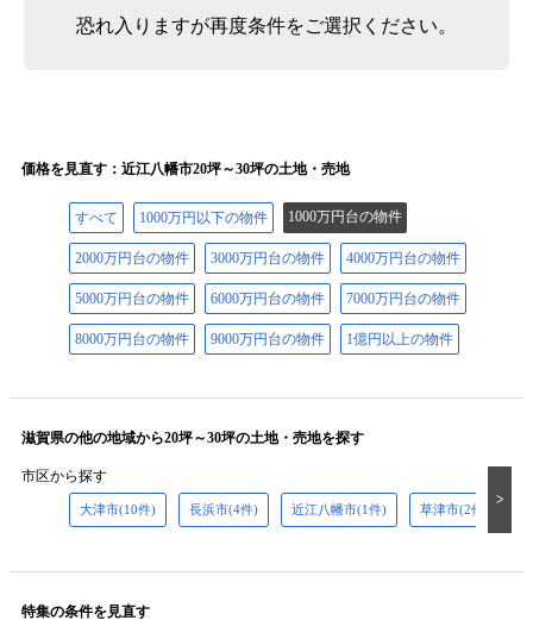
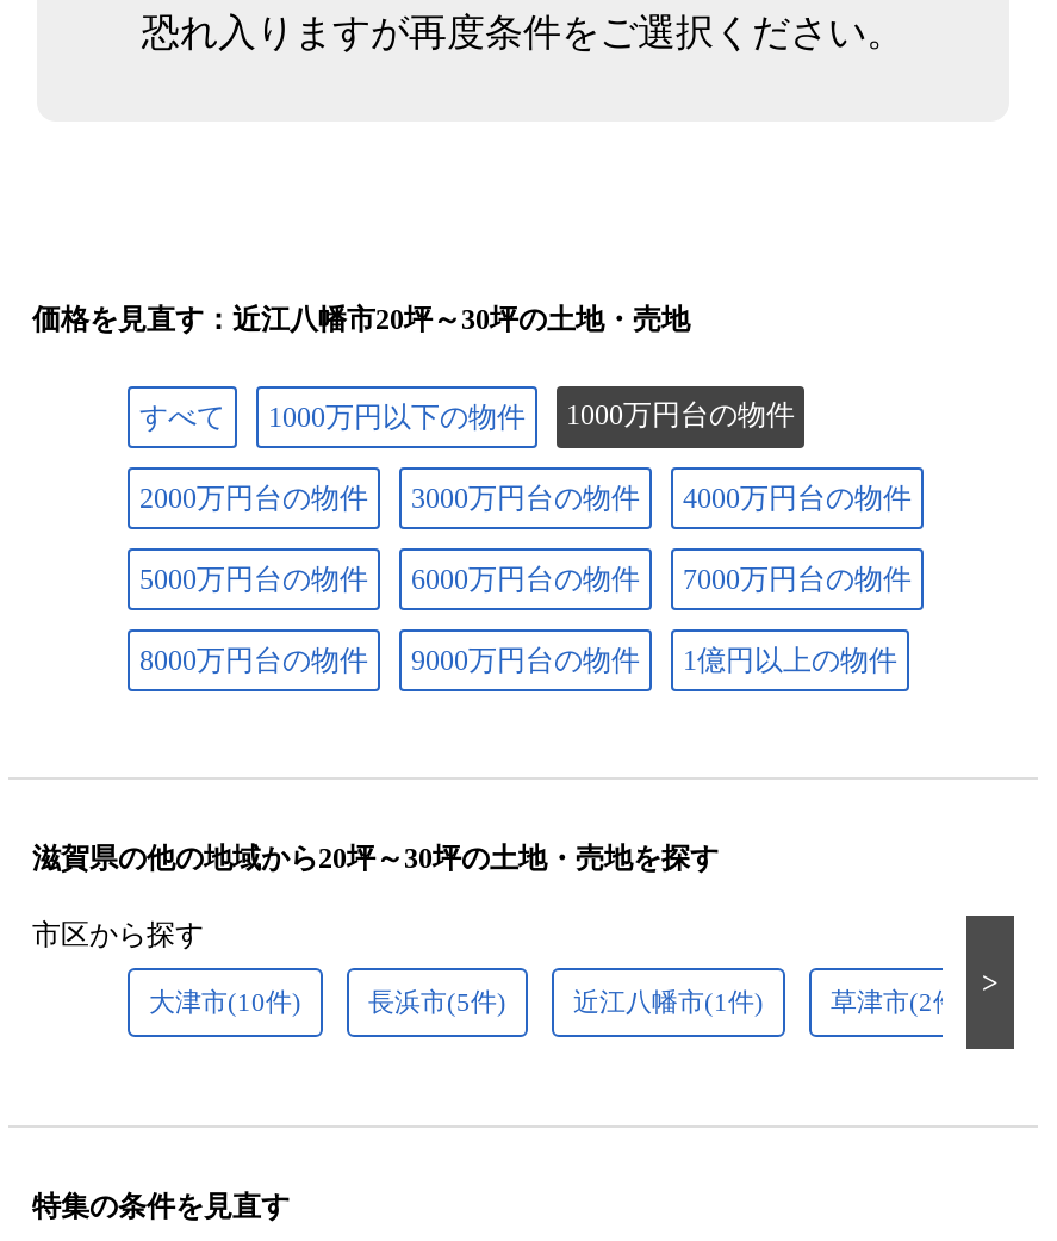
[189,502,258,517] 長浜市(4件) -> [368,987,506,1016] 長浜市(5件)

